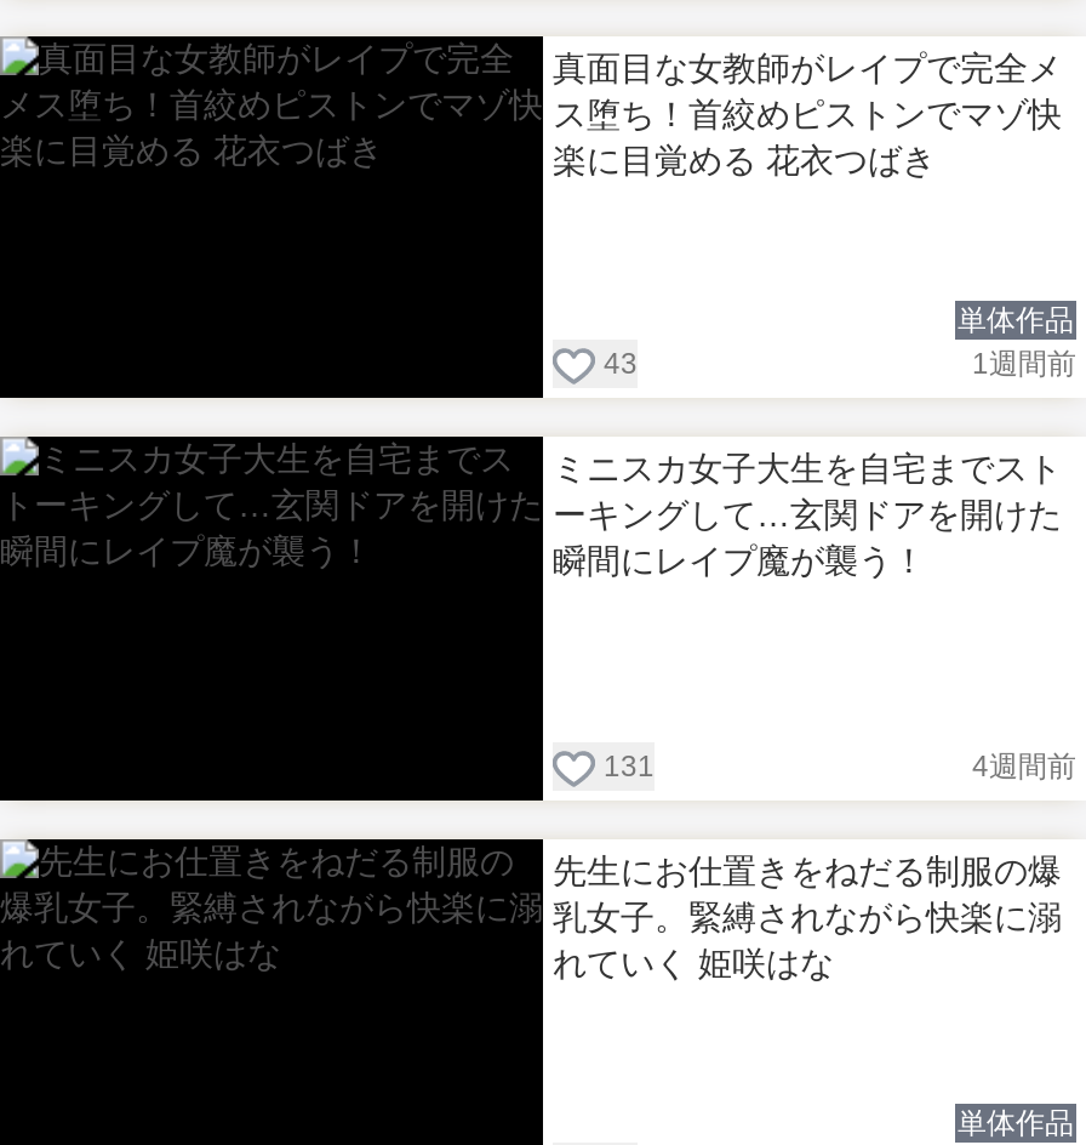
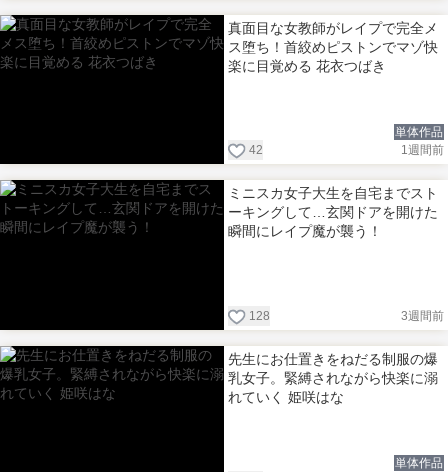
[604,348,638,382] 43 -> [249,143,263,157] 42
[604,749,655,783] 131 -> [249,309,270,323] 128
[972,749,1076,783] 4週間前 -> [401,309,444,323] 3週間前

